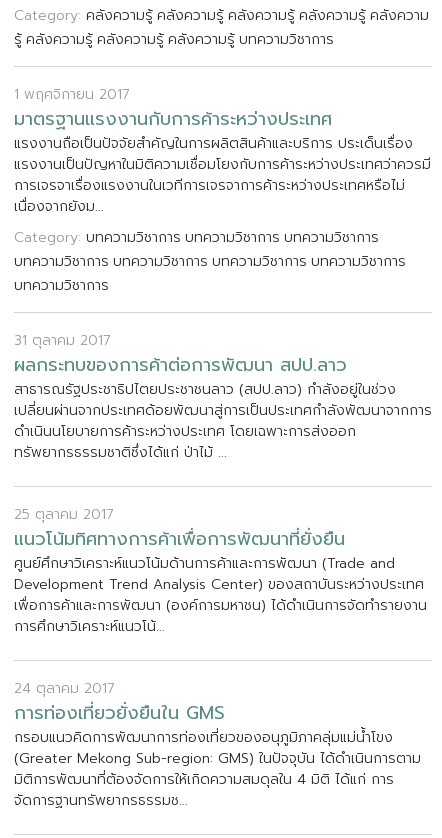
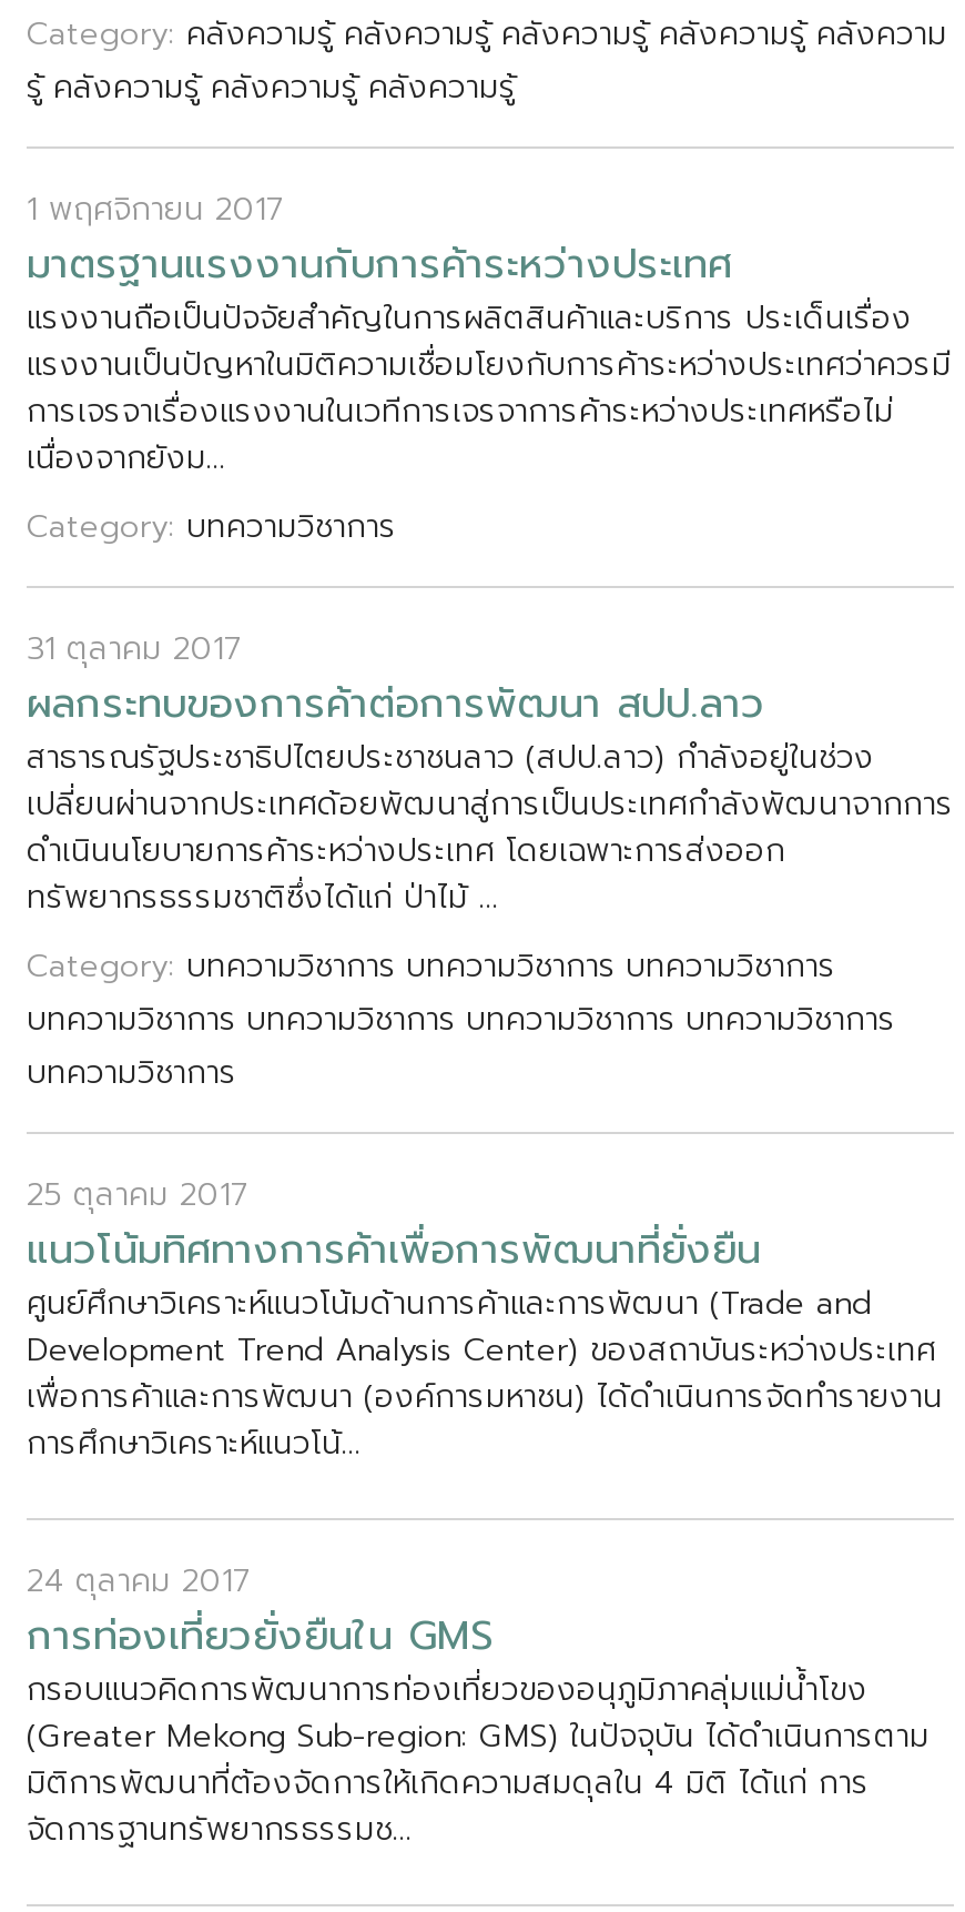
[14,29,334,50] รู้ คลังความรู้ คลังความรู้ คลังความรู้ บทความวิชาการ -> [27,64,517,111] รู้ คลังความรู้ คลังความรู้ คลังความรู้
none -> [27,504,397,550] Category:บทความวิชาการ
moved [14,227,406,296] -> [27,943,896,1096]: Category:บทความวิชาการ บทความวิชาการ บทความวิชาการ | บทความวิชาการ บทความวิชาการ บทความวิชาการ บทความวิชาการ | บทความวิชาการ
moved [14,330,432,463] -> [27,626,954,921]: 31 ตุลาคม 2017 | ผลกระทบของการคาตอการพฒนา สปป.ลาว | สาธารณรฐประชาธปไตยประชาชนลาว (สปป.ลาว) กลงอยในชวง | เปลยนผานจากประเทศดอยพฒนาสการเปนประเทศกลงพฒนาจากการ | ดเนนนโยบายการคาระหวางประเทศ โดยเฉพาะการสงออก | ทรพยากรธรรมชาตซงไดแก ปาไม ...

